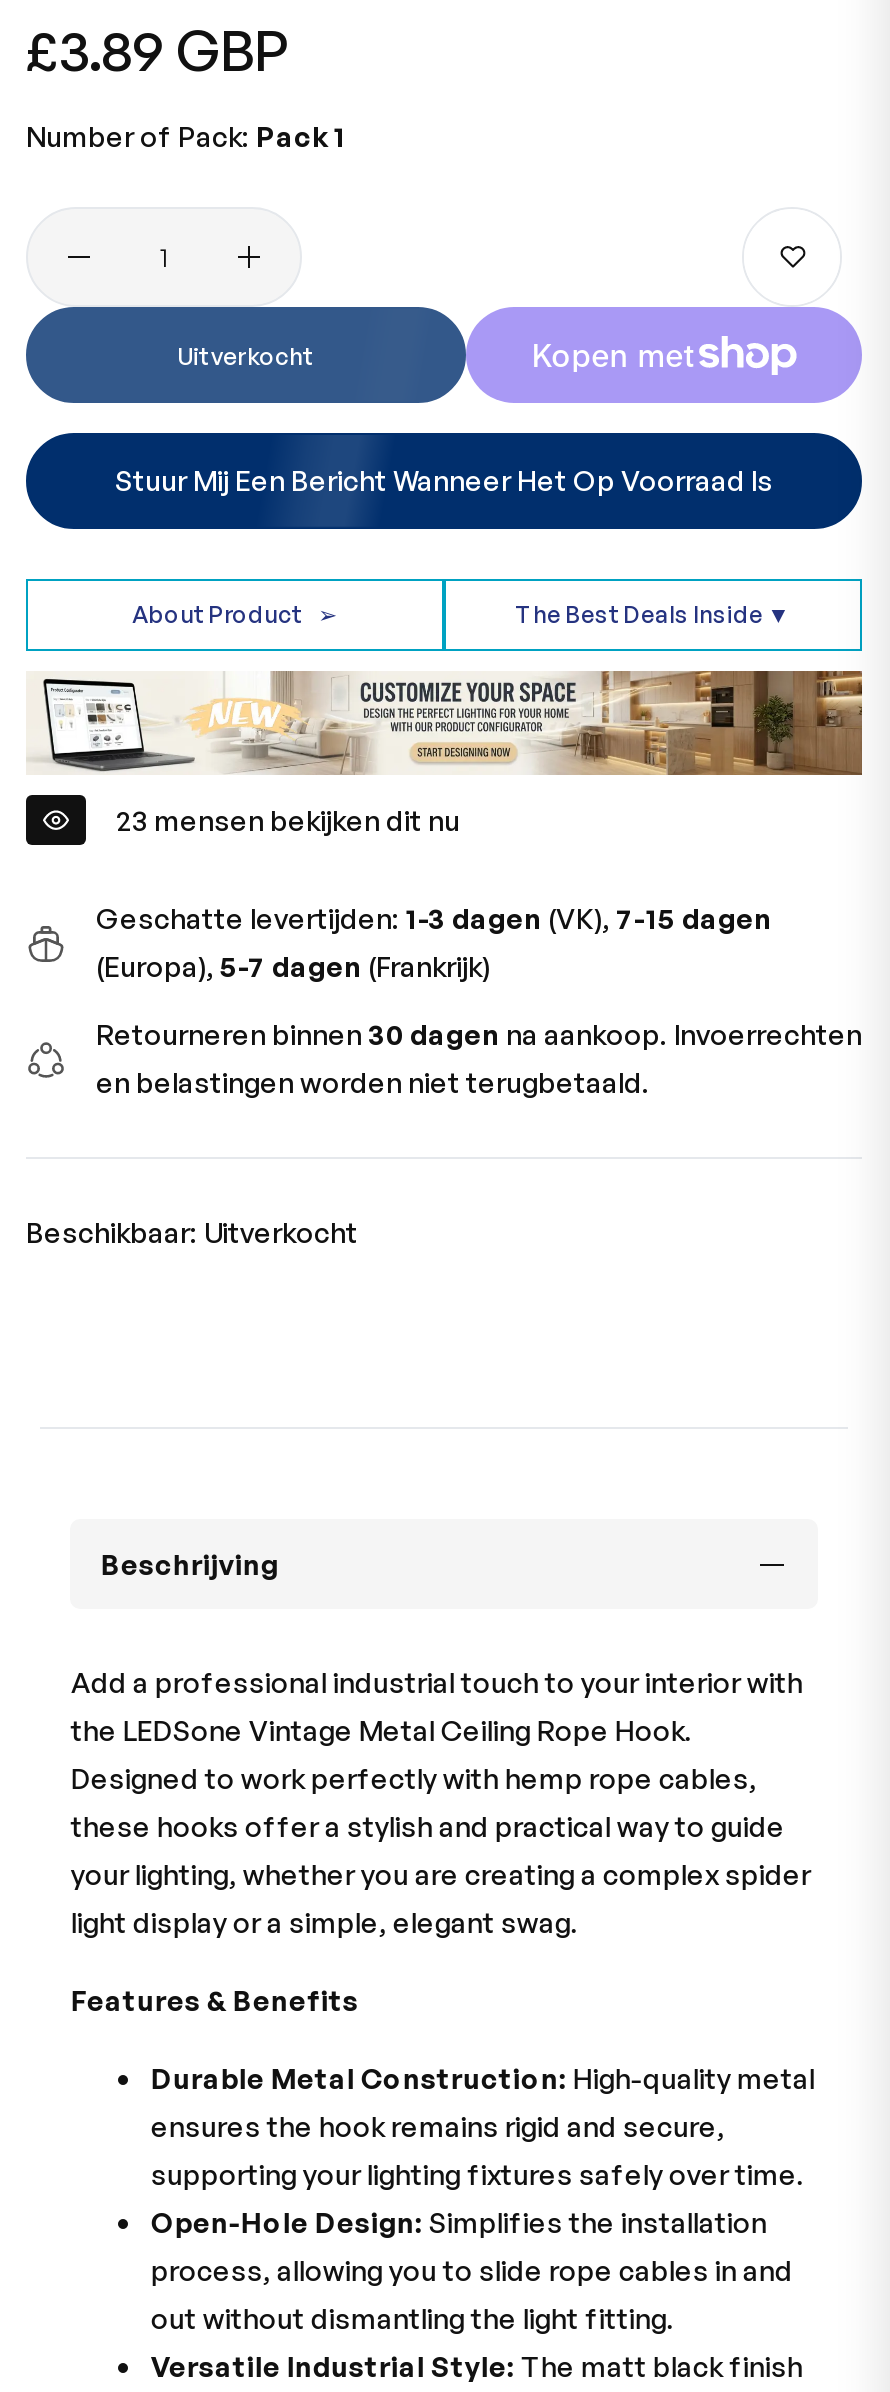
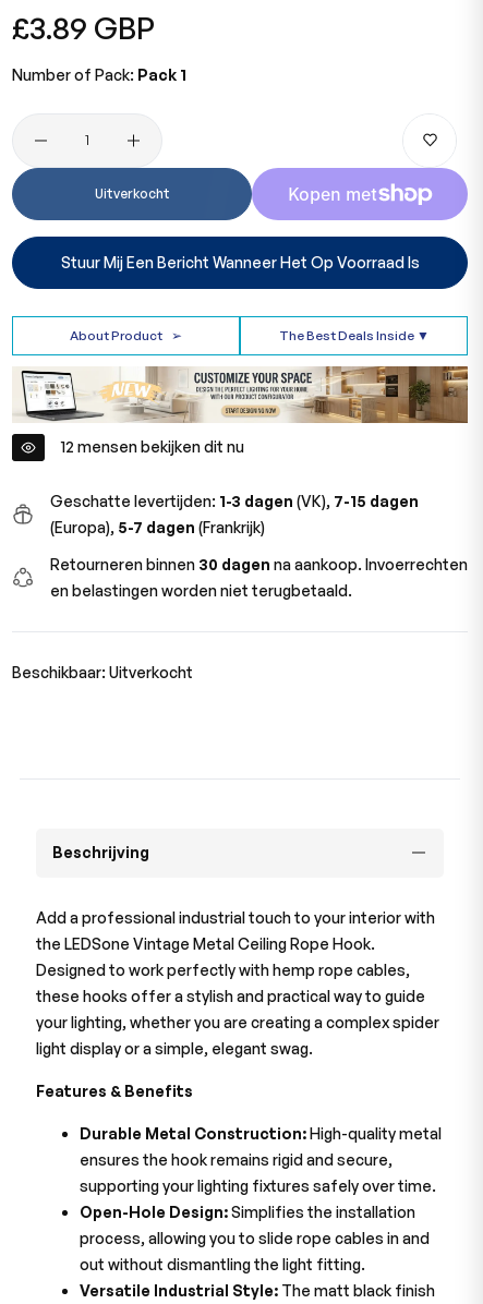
[116,802,460,836] 23 mensen bekijken dit nu -> [61,437,244,456] 12 mensen bekijken dit nu

